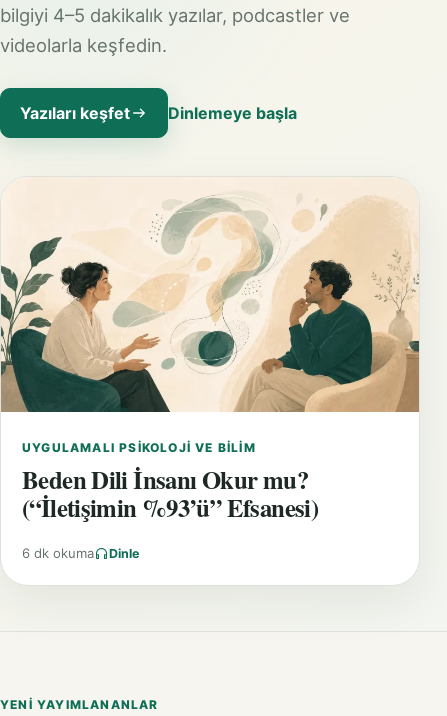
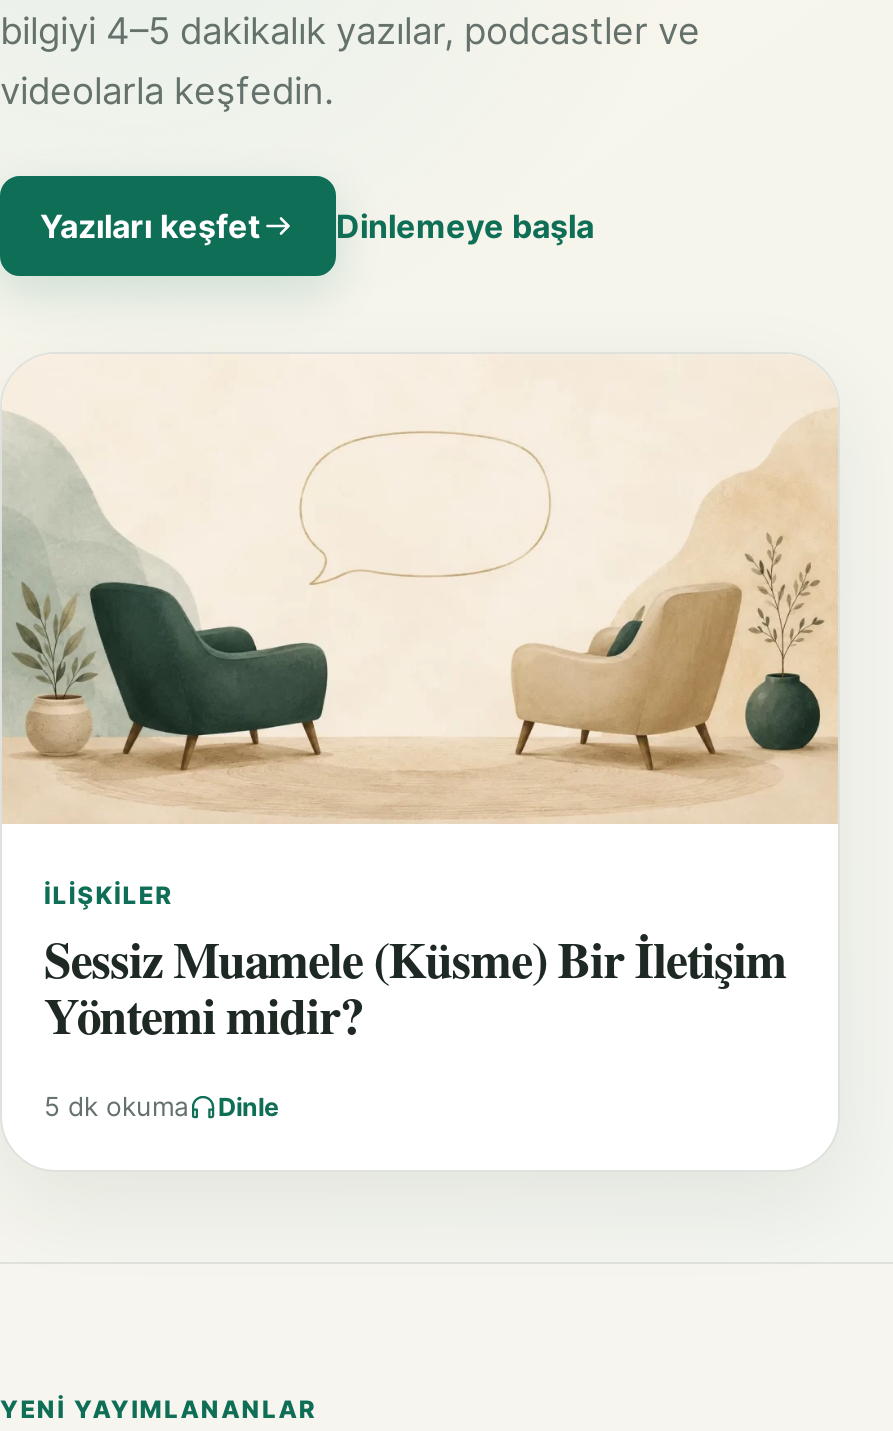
[3,197,420,525] [image] | UYGULAMALI PSIKOLOJI VE BILIM | Beden Dili İnsanı Okur mu? | (“İletişimin %93’ü” Efsanesi) -> [6,396,838,1050] [image] | İLIŞKILER | Sessiz Muamele (Küsme) Bir İletişim | Yöntemi midir?
[22,545,139,561] 6 dk okuma Dinle -> [44,1090,278,1122] 5 dk okuma Dinle

